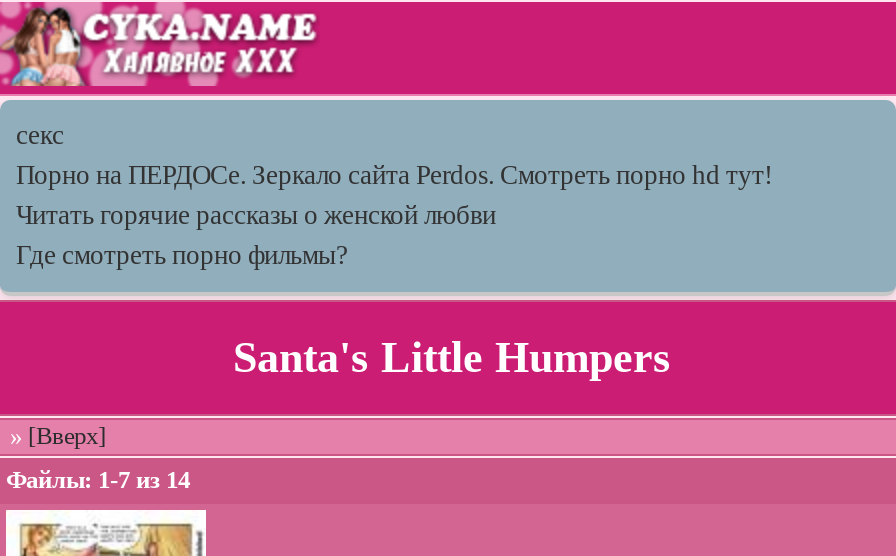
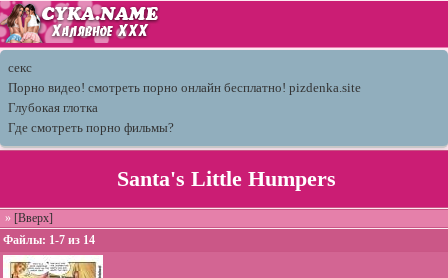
[16,160,772,230] Порно на ПЕРДОСе. Зеркало сайта Perdos. Смотреть порно hd тут! | Читать горячие рассказы о женской любви -> [8,80,361,115] Порно видео! смотреть порно онлайн бесплатно! pizdenka.site | Глубокая глотка

